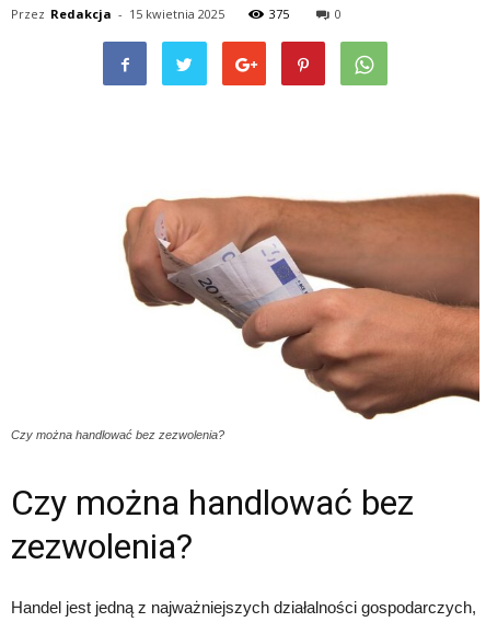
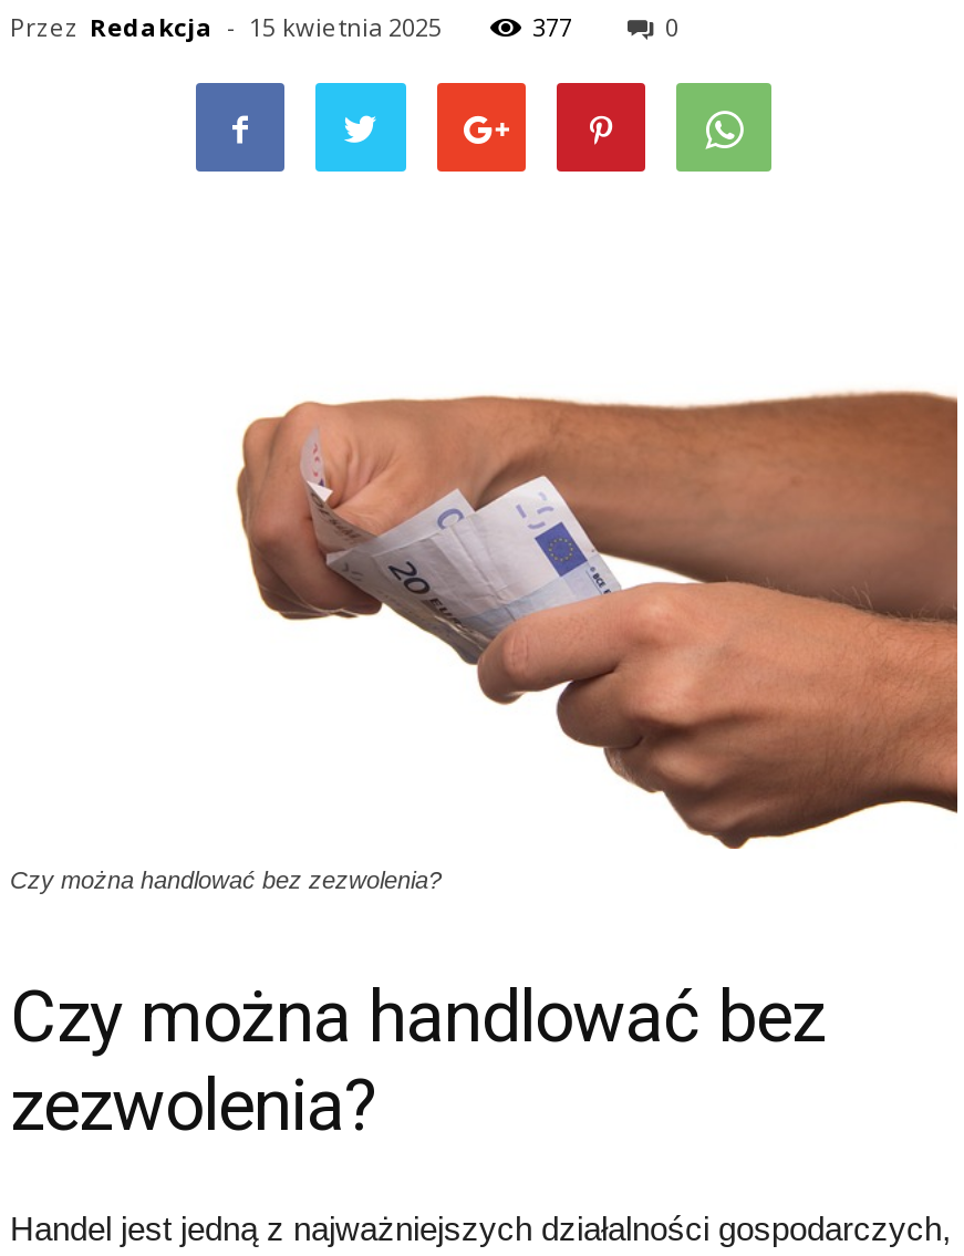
[269,5,289,22] 375 -> [532,10,572,43] 377

